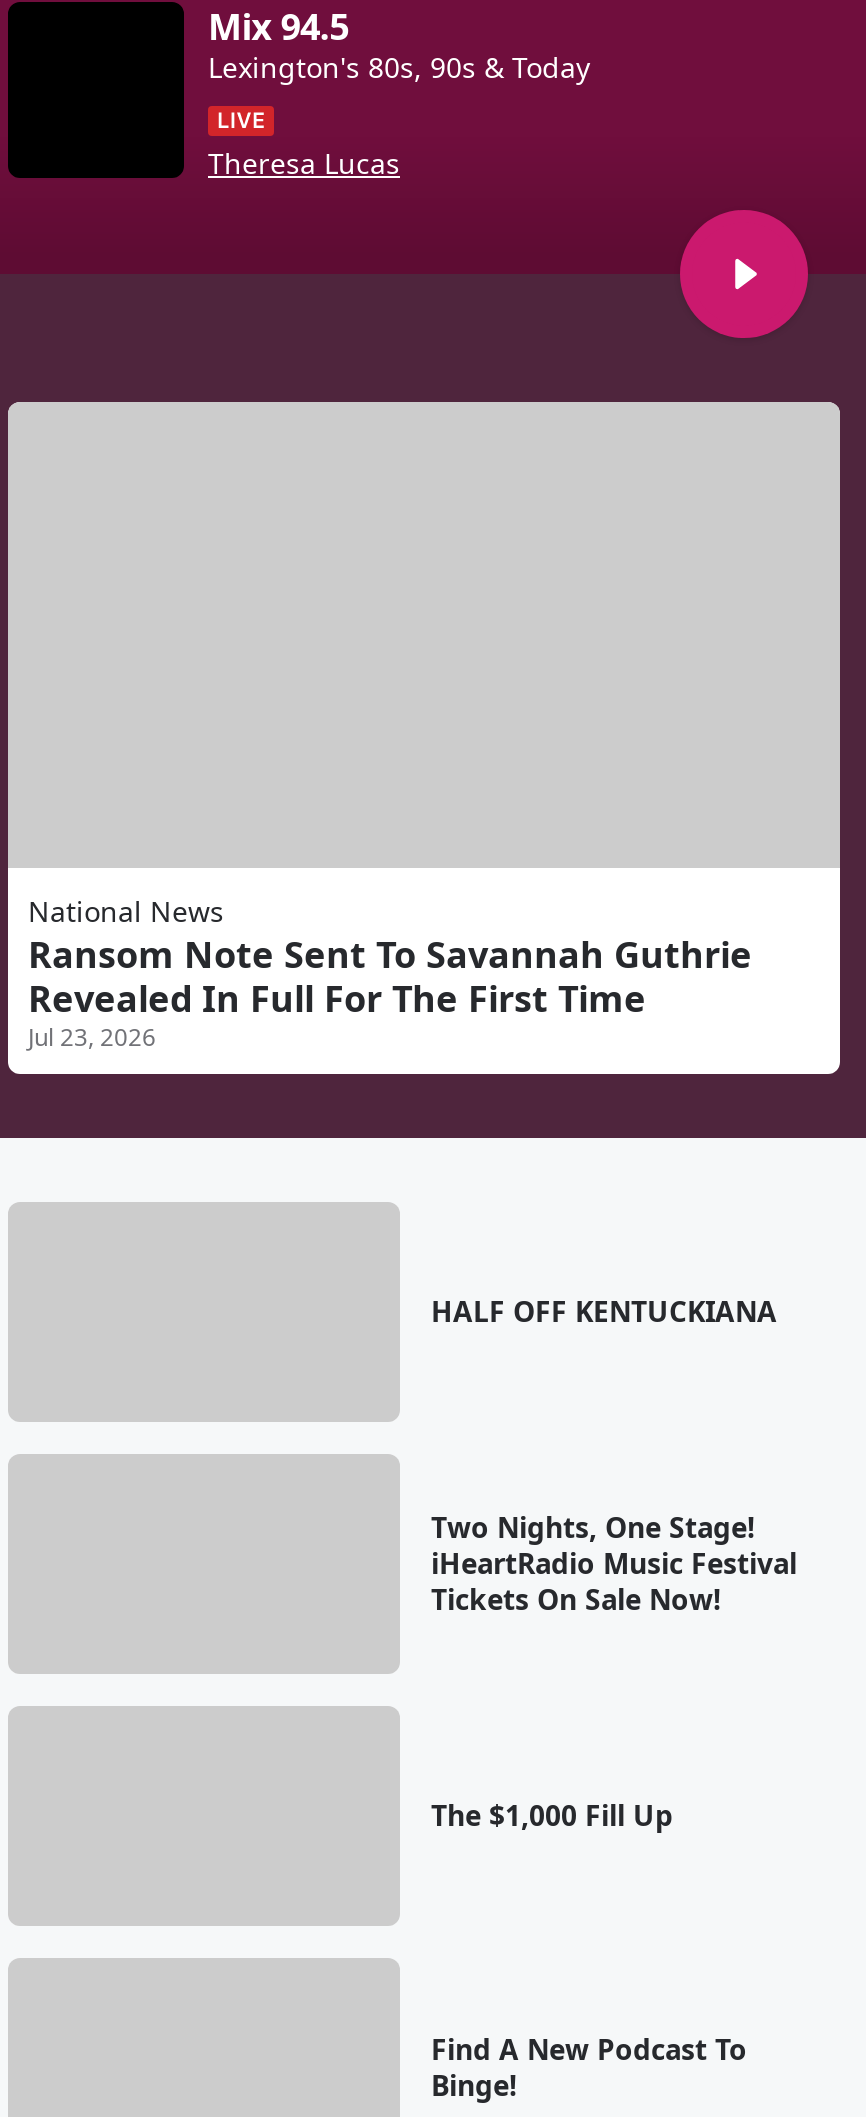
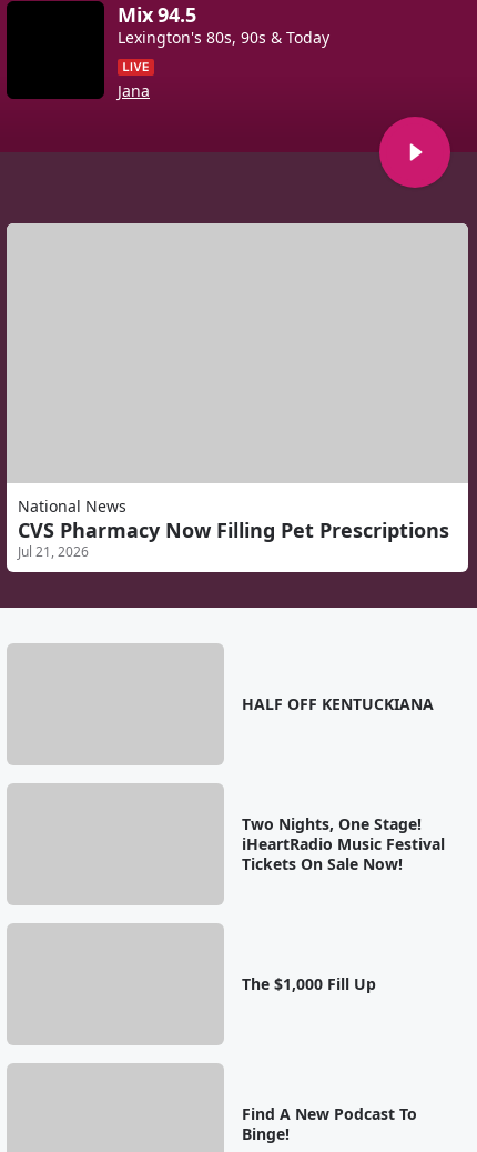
[208,144,400,182] Theresa Lucas -> [118,80,150,101] Jana
[28,930,752,1054] Ransom Note Sent To Savannah Guthrie | Revealed In Full For The First Time | Jul 23, 2026 -> [18,517,449,561] CVS Pharmacy Now Filling Pet Prescriptions | Jul 21, 2026

